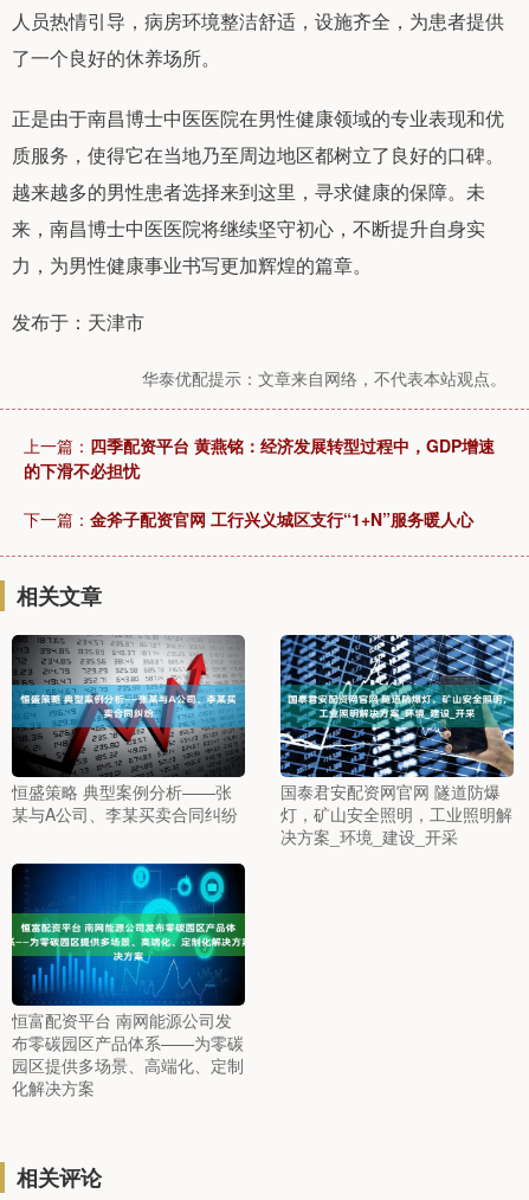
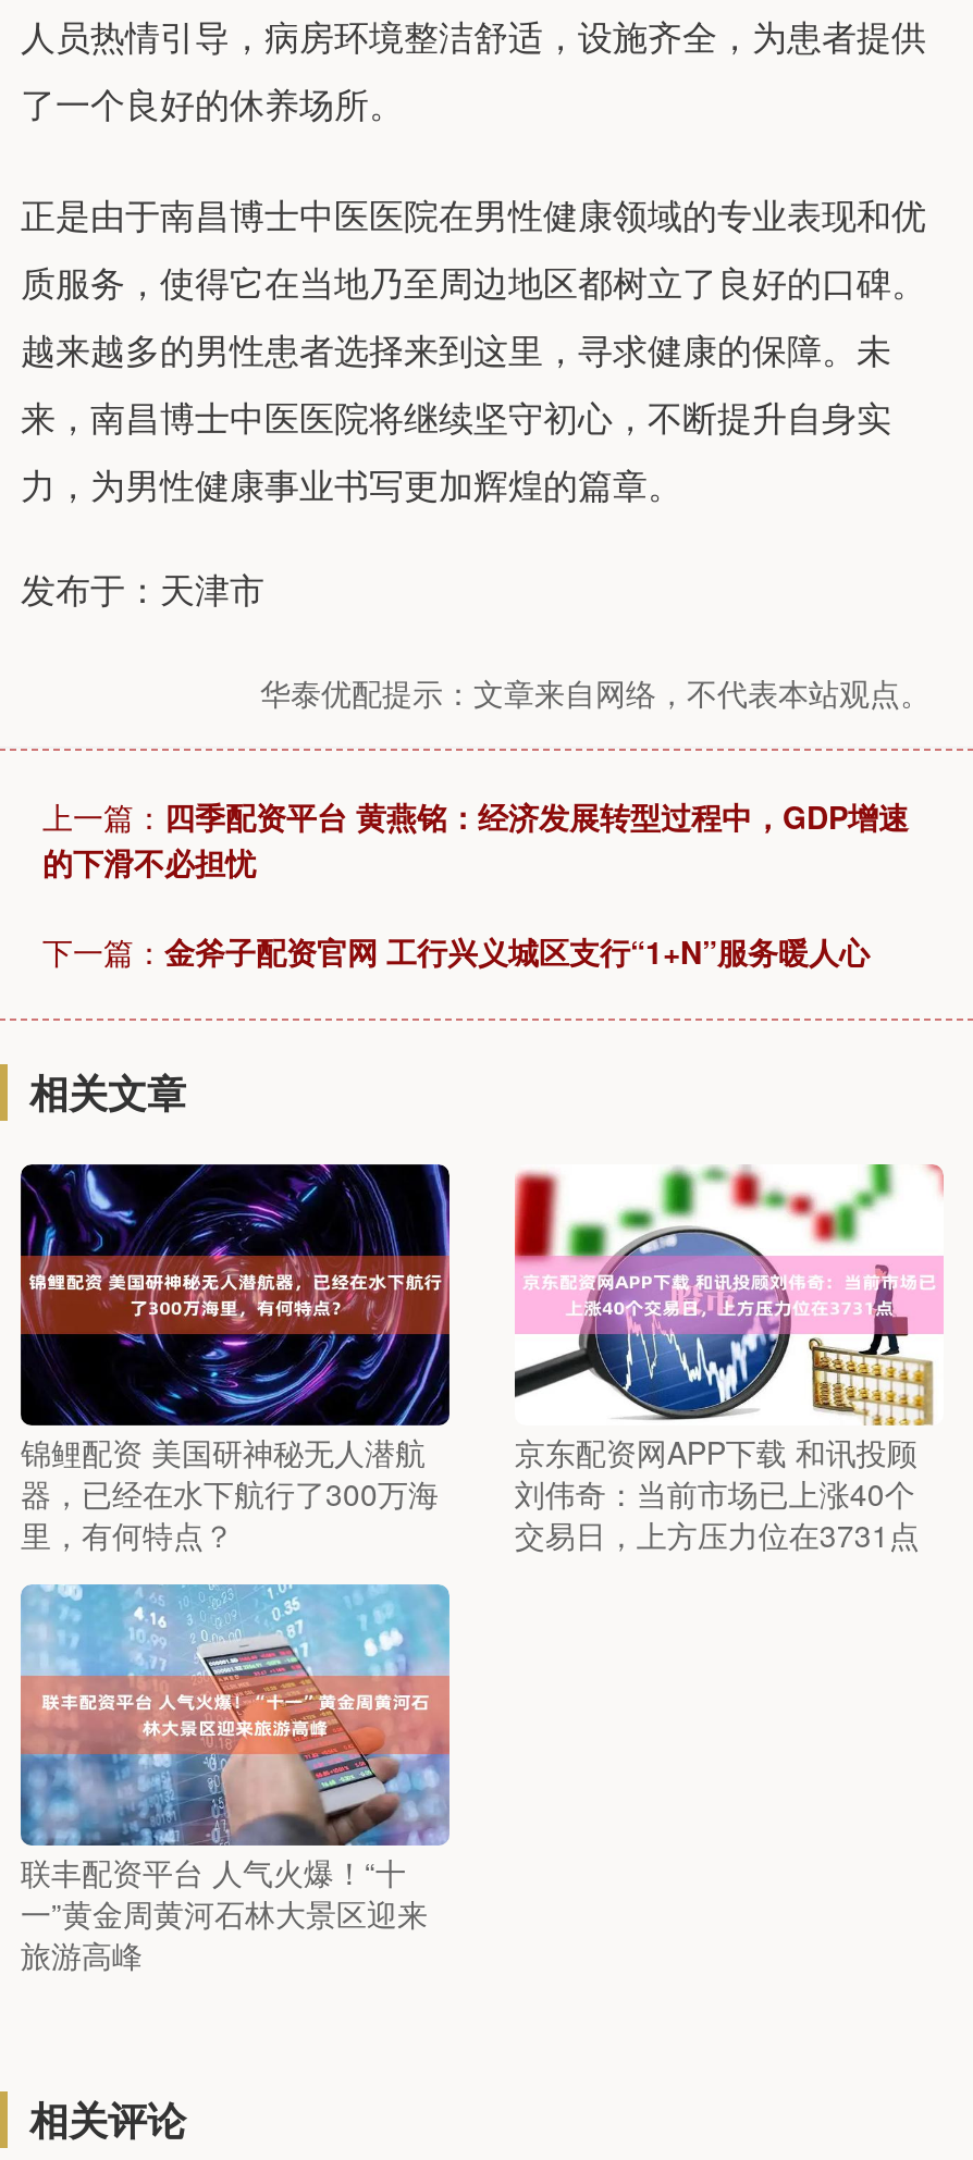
[11,634,246,826] [image] | 恒盛策略 典型案例分析——张 | 某与A公司、李某买卖合同纠纷 -> [19,1162,452,1557] [image] | 锦鲤配资 美国研神秘无人潜航 | 器，已经在水下航行了300万海 | 里，有何特点？
[279,634,515,849] [image] | 国泰君安配资网官网 隧道防爆 | 灯，矿山安全照明，工业照明解 | 决方案_环境_建设_开采 -> [513,1162,944,1557] [image] | 京东配资网APP下载 和讯投顾 | 刘伟奇：当前市场已上涨40个 | 交易日，上方压力位在3731点
[11,862,246,1100] [image] | 恒富配资平台 南网能源公司发 | 布零碳园区产品体系——为零碳 | 园区提供多场景、高端化、定制 | 化解决方案 -> [19,1582,449,1977] [image] | 联丰配资平台 人气火爆！“十 | 一”黄金周黄河石林大景区迎来 | 旅游高峰

